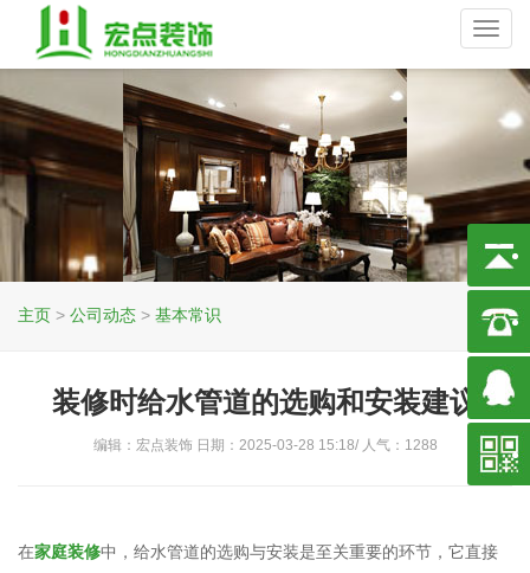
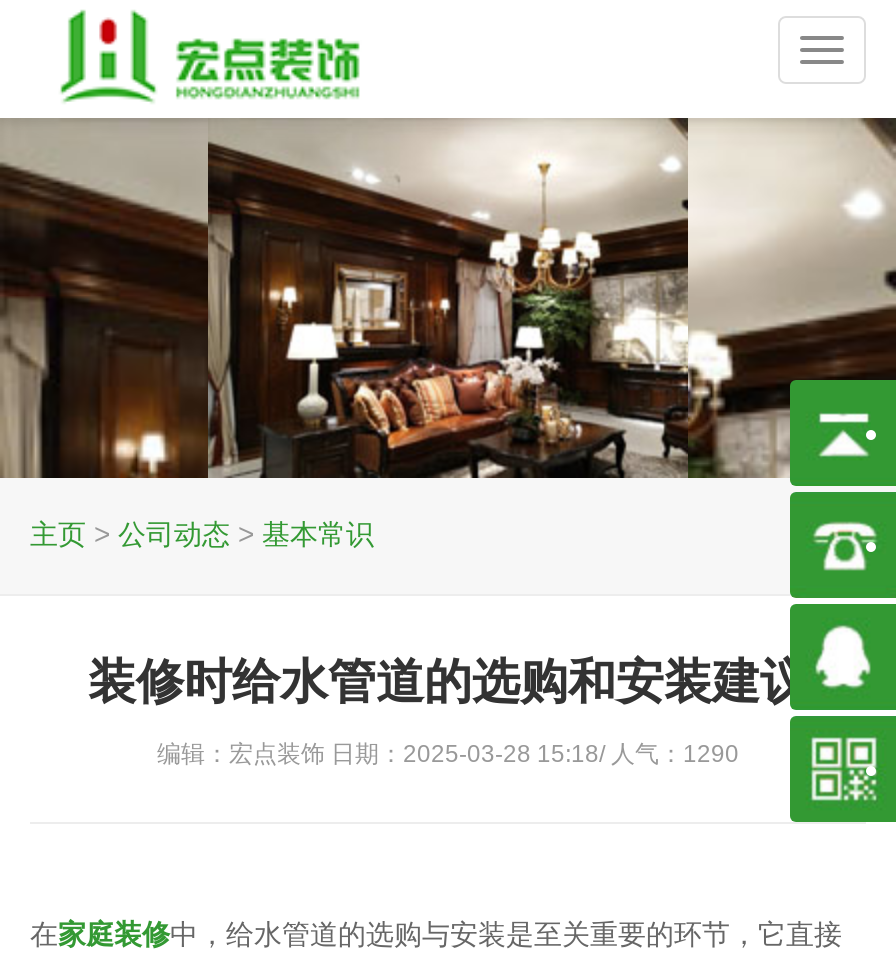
[93,437,437,453] 编辑：宏点装饰 日期：2025-03-28 15:18/ 人气：1288 -> [157,740,739,768] 编辑：宏点装饰 日期：2025-03-28 15:18/ 人气：1290

